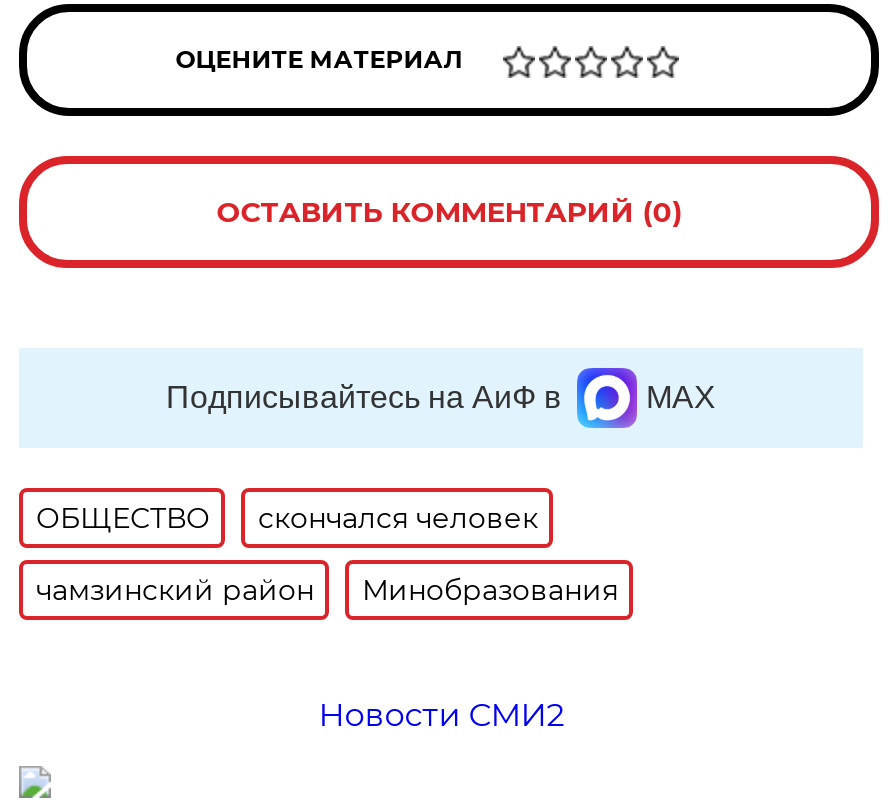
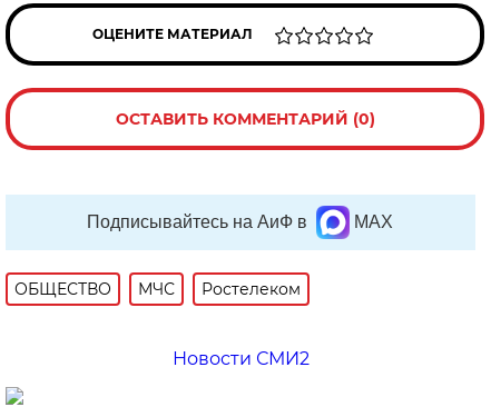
[36,500,618,608] скончался человек | чамзинский район | Минобразования -> [139,279,301,299] МЧС | Ростелеком

